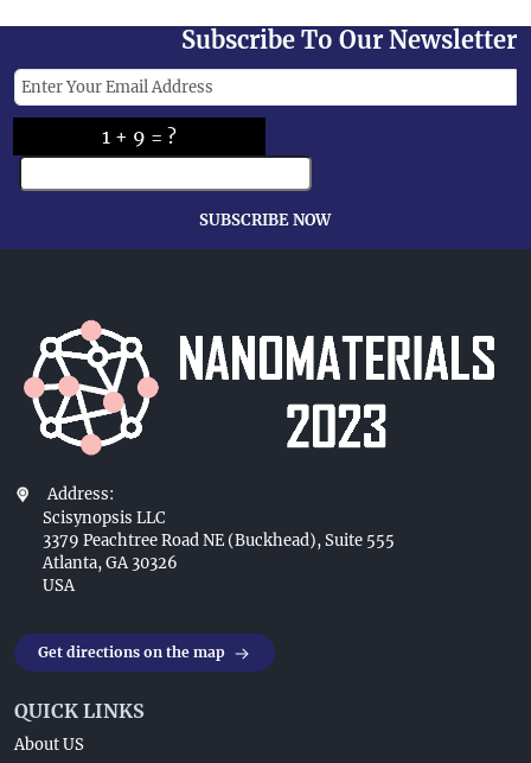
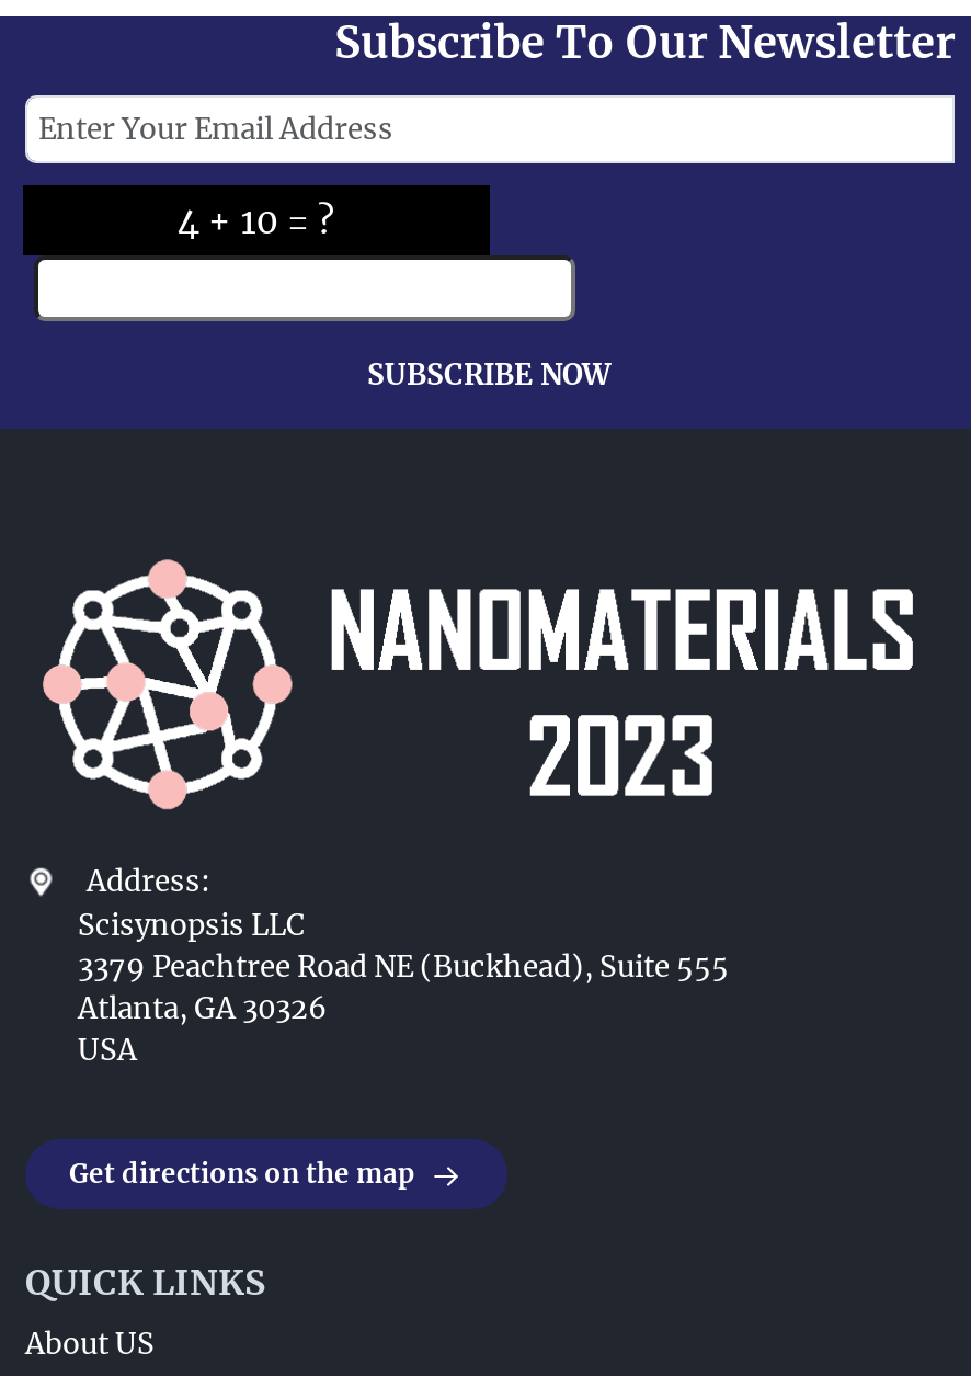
[102,125,176,148] 1 + 9 = ? -> [177,198,335,242] 4 + 10 = ?

